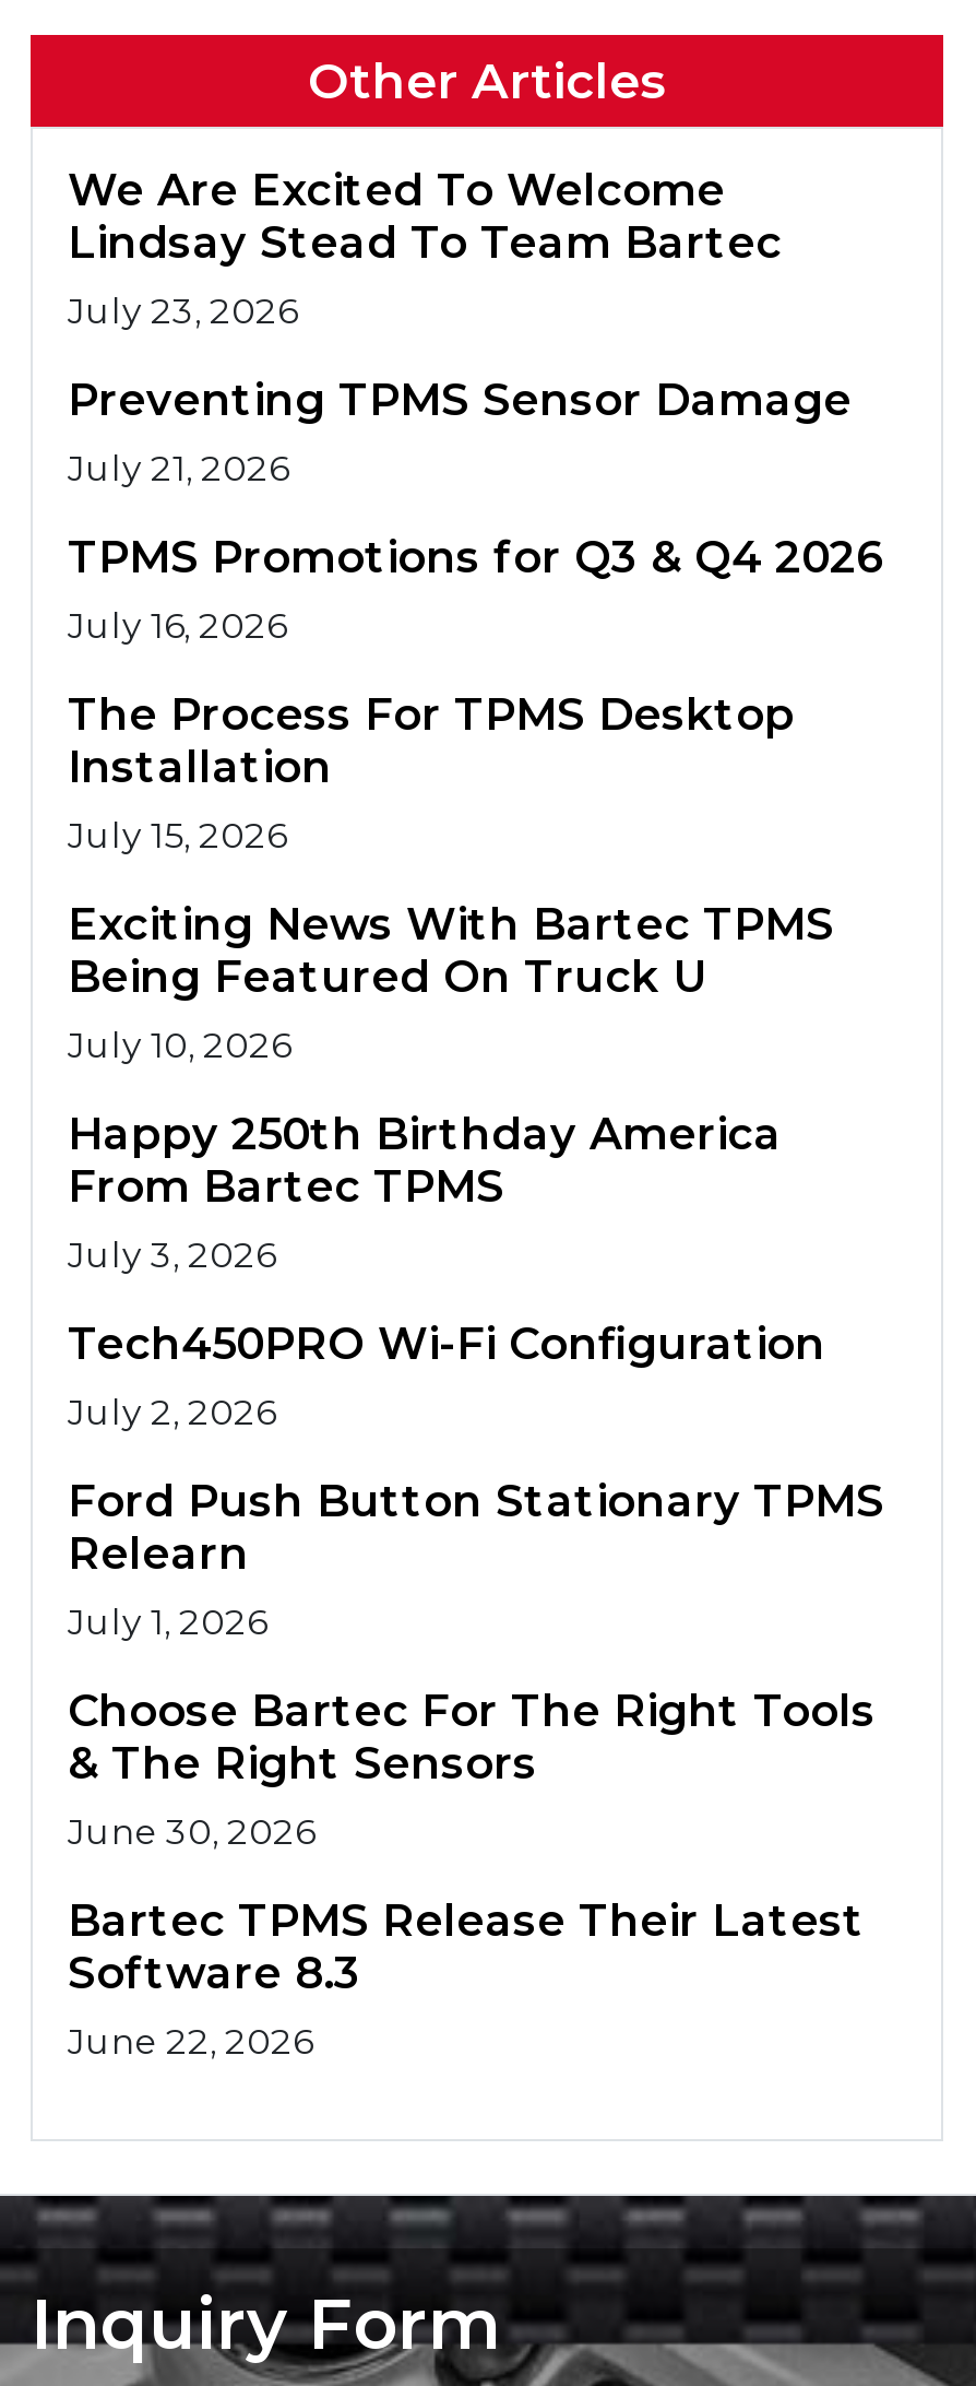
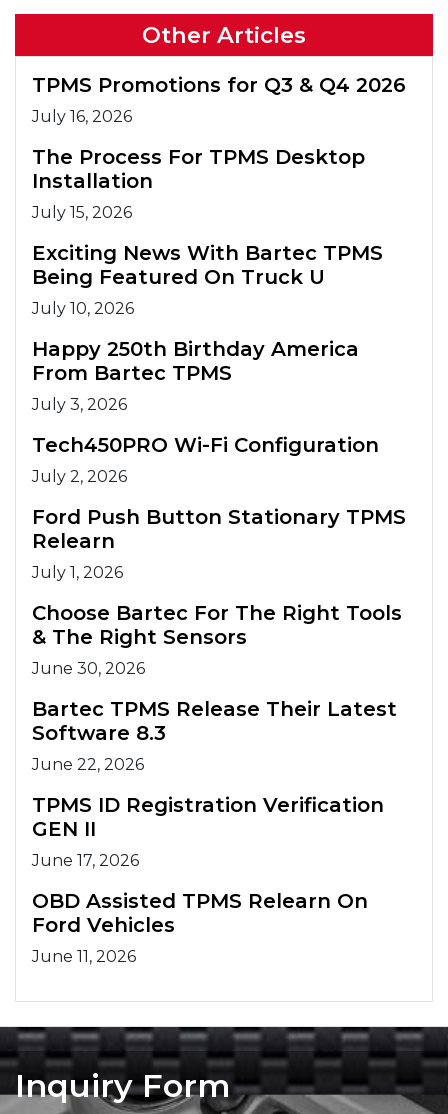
[68,163,852,489] We Are Excited To Welcome | Lindsay Stead To Team Bartec | July 23, 2026 | Preventing TPMS Sensor Damage | July 21, 2026 -> none
moved [68,530,884,2062] -> [32,73,406,774]: TPMS Promotions for Q3 & Q4 2026 | July 16, 2026 | The Process For TPMS Desktop | ... | Software 8.3 | June 22, 2026
none -> [32,793,384,966] TPMS ID Registration Verification | GEN II | June 17, 2026 | OBD Assisted TPMS Relearn On | Ford Vehicles | June 11, 2026

